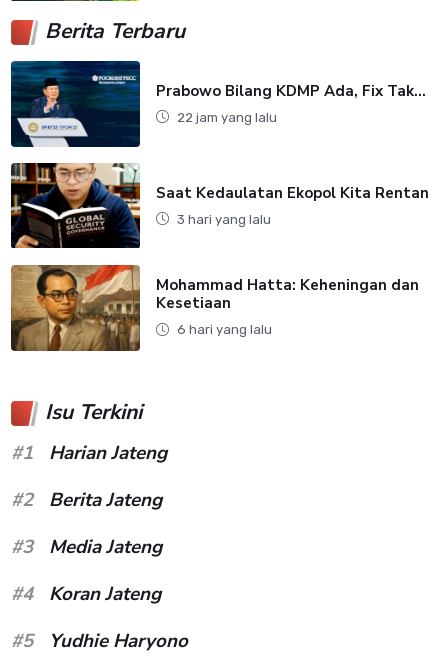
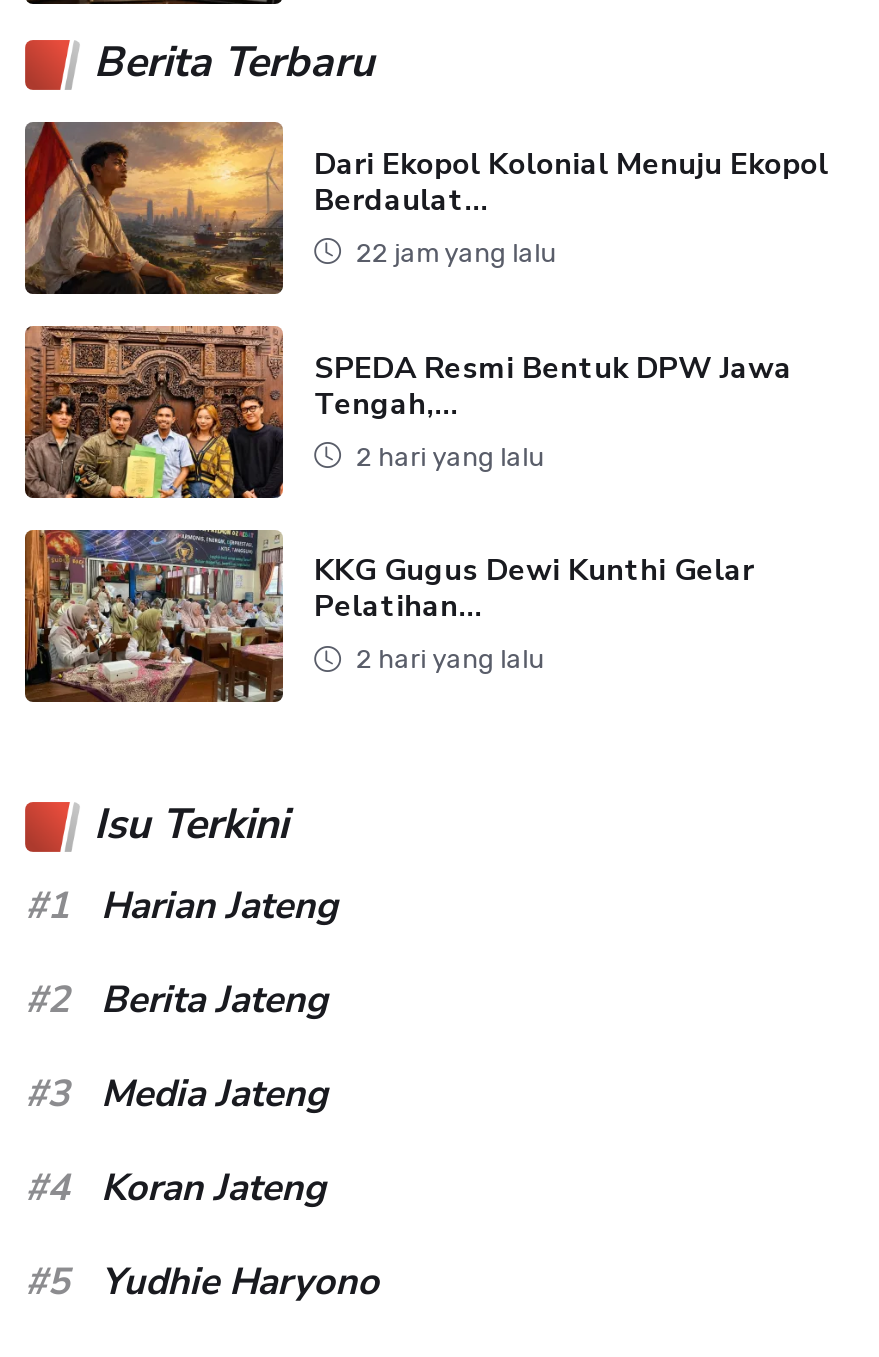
[10,60,426,148] [image] | Prabowo Bilang KDMP Ada, Fix Tak... -> [23,120,828,296] [image] | Dari Ekopol Kolonial Menuju Ekopol | Berdaulat...
[10,162,429,249] [image] | Saat Kedaulatan Ekopol Kita Rentan | 3 hari yang lalu -> [23,324,792,500] [image] | SPEDA Resmi Bentuk DPW Jawa | Tengah,... | 2 hari yang lalu
[11,264,419,351] [image] | Mohammad Hatta: Keheningan dan | Kesetiaan | 6 hari yang lalu -> [25,528,754,702] [image] | KKG Gugus Dewi Kunthi Gelar | Pelatihan... | 2 hari yang lalu

